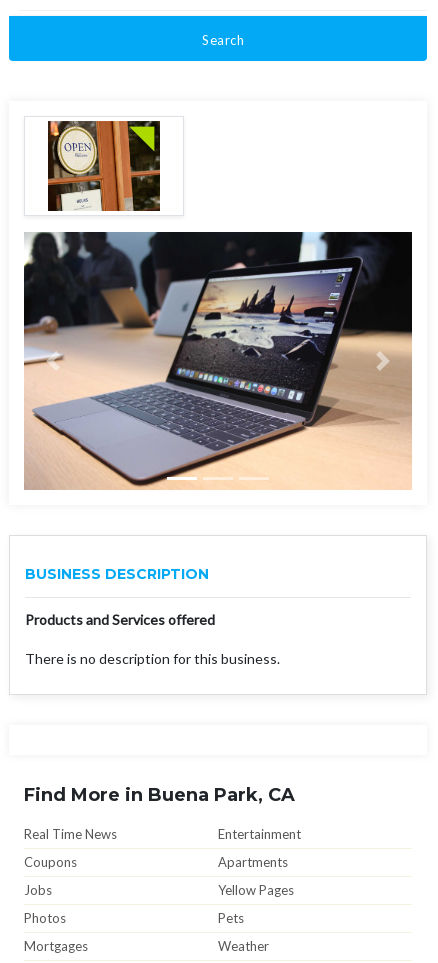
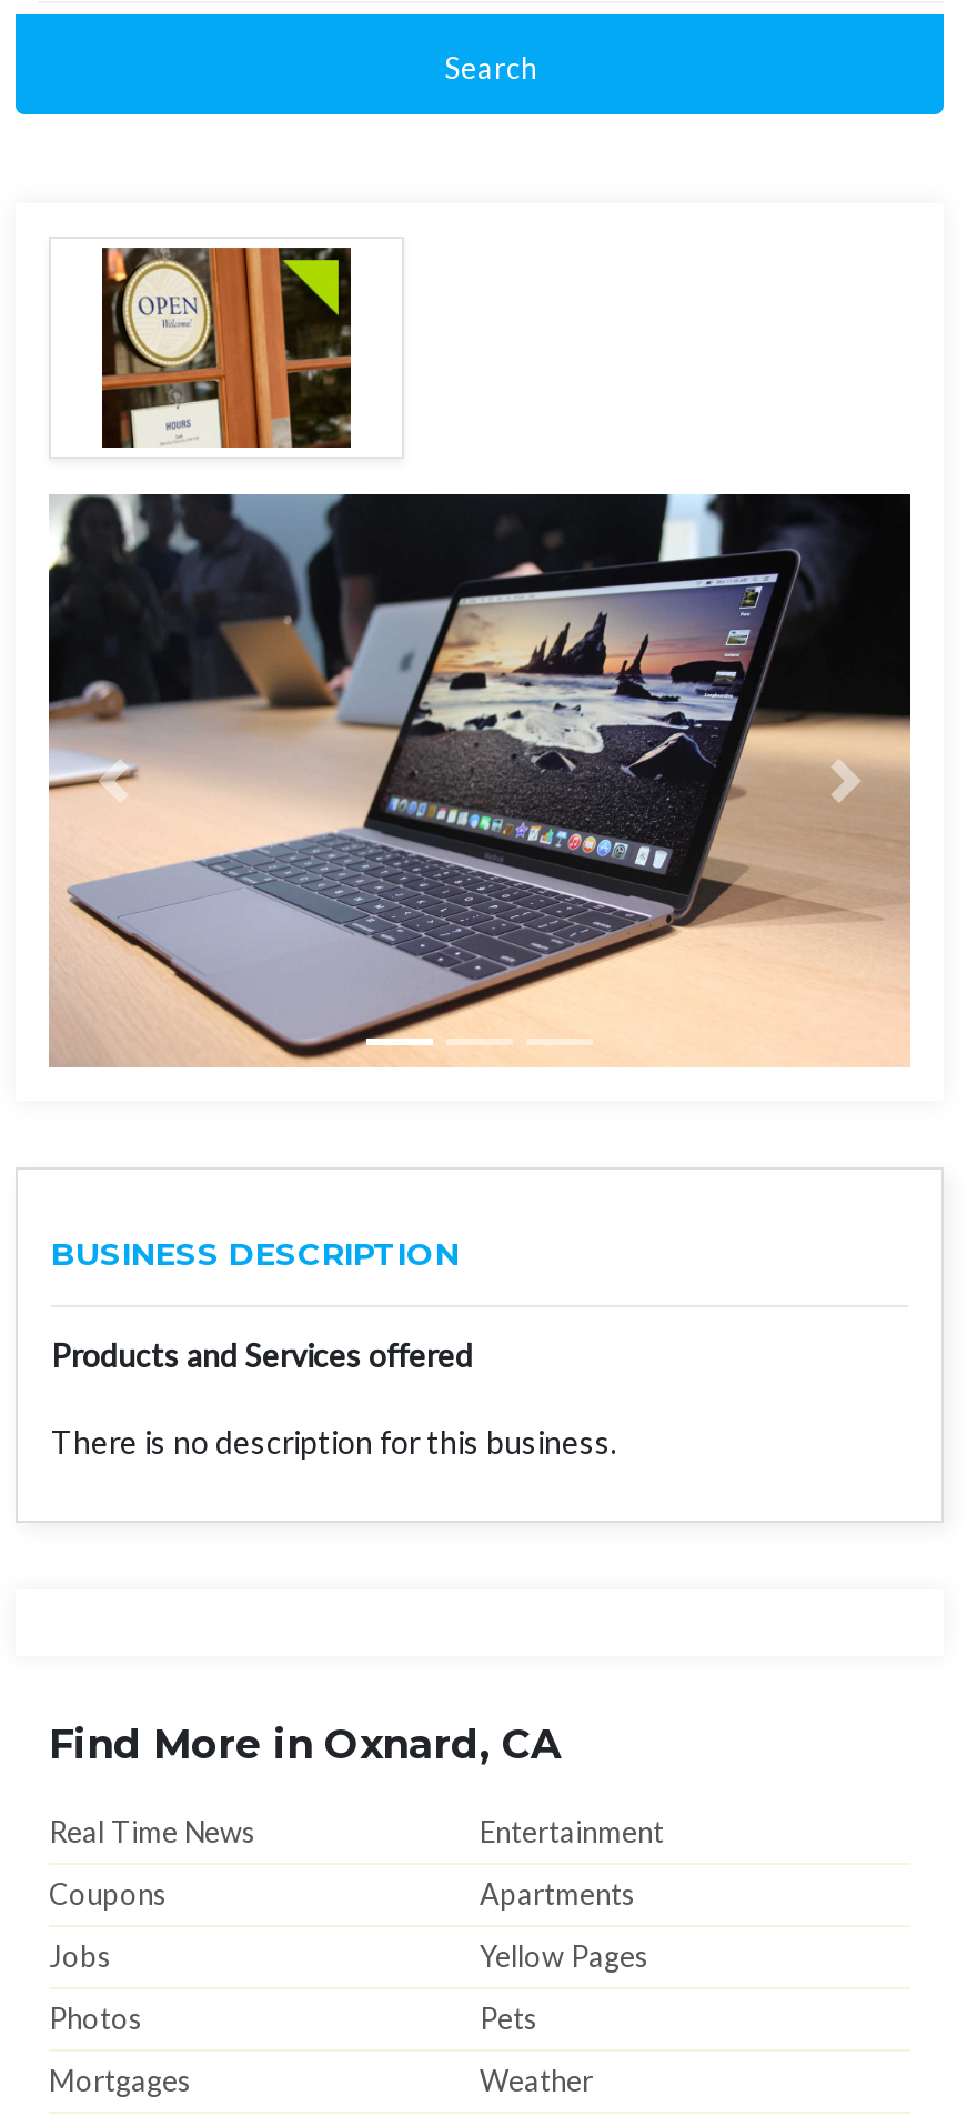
[24,784,295,806] Find More in Buena Park, CA -> [49,1721,562,1770] Find More in Oxnard, CA

